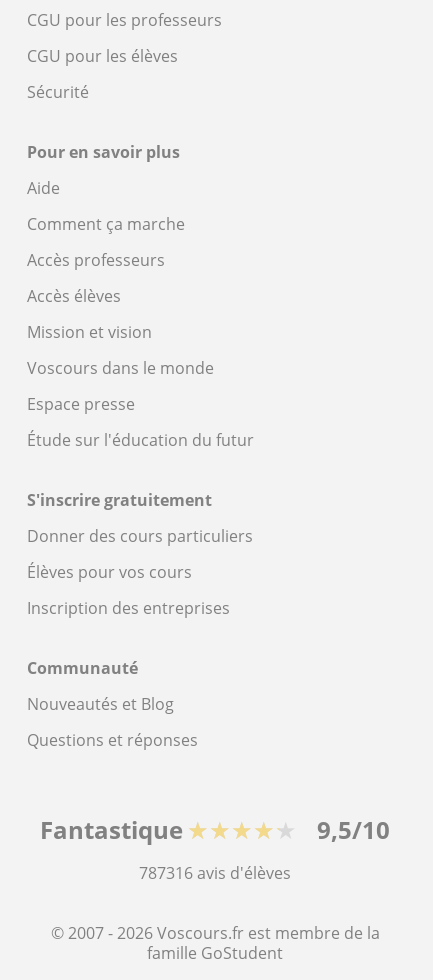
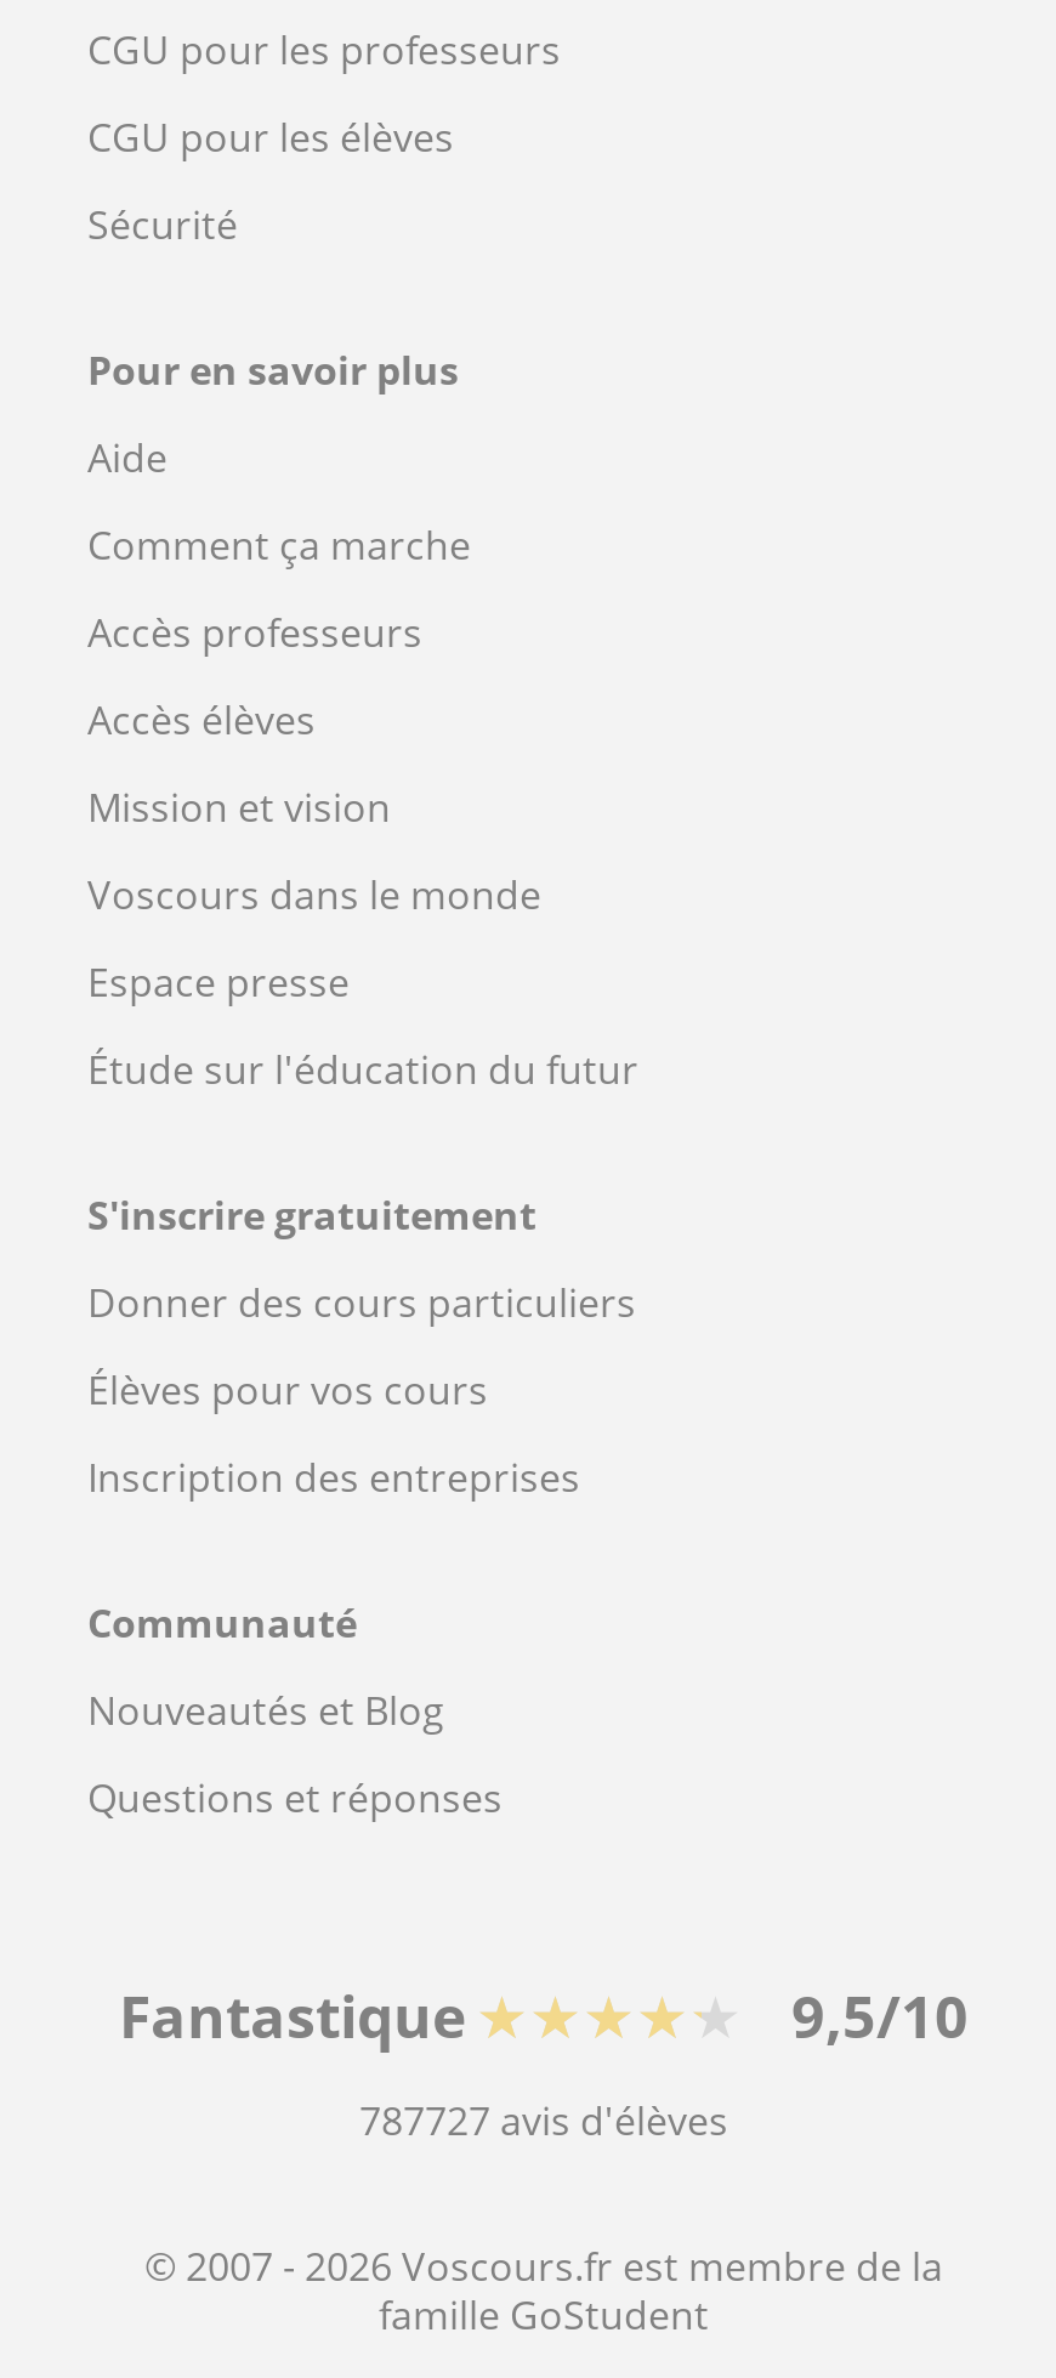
[139,861,291,883] 787316 avis d'élèves -> [359,2093,728,2146] 787727 avis d'élèves

